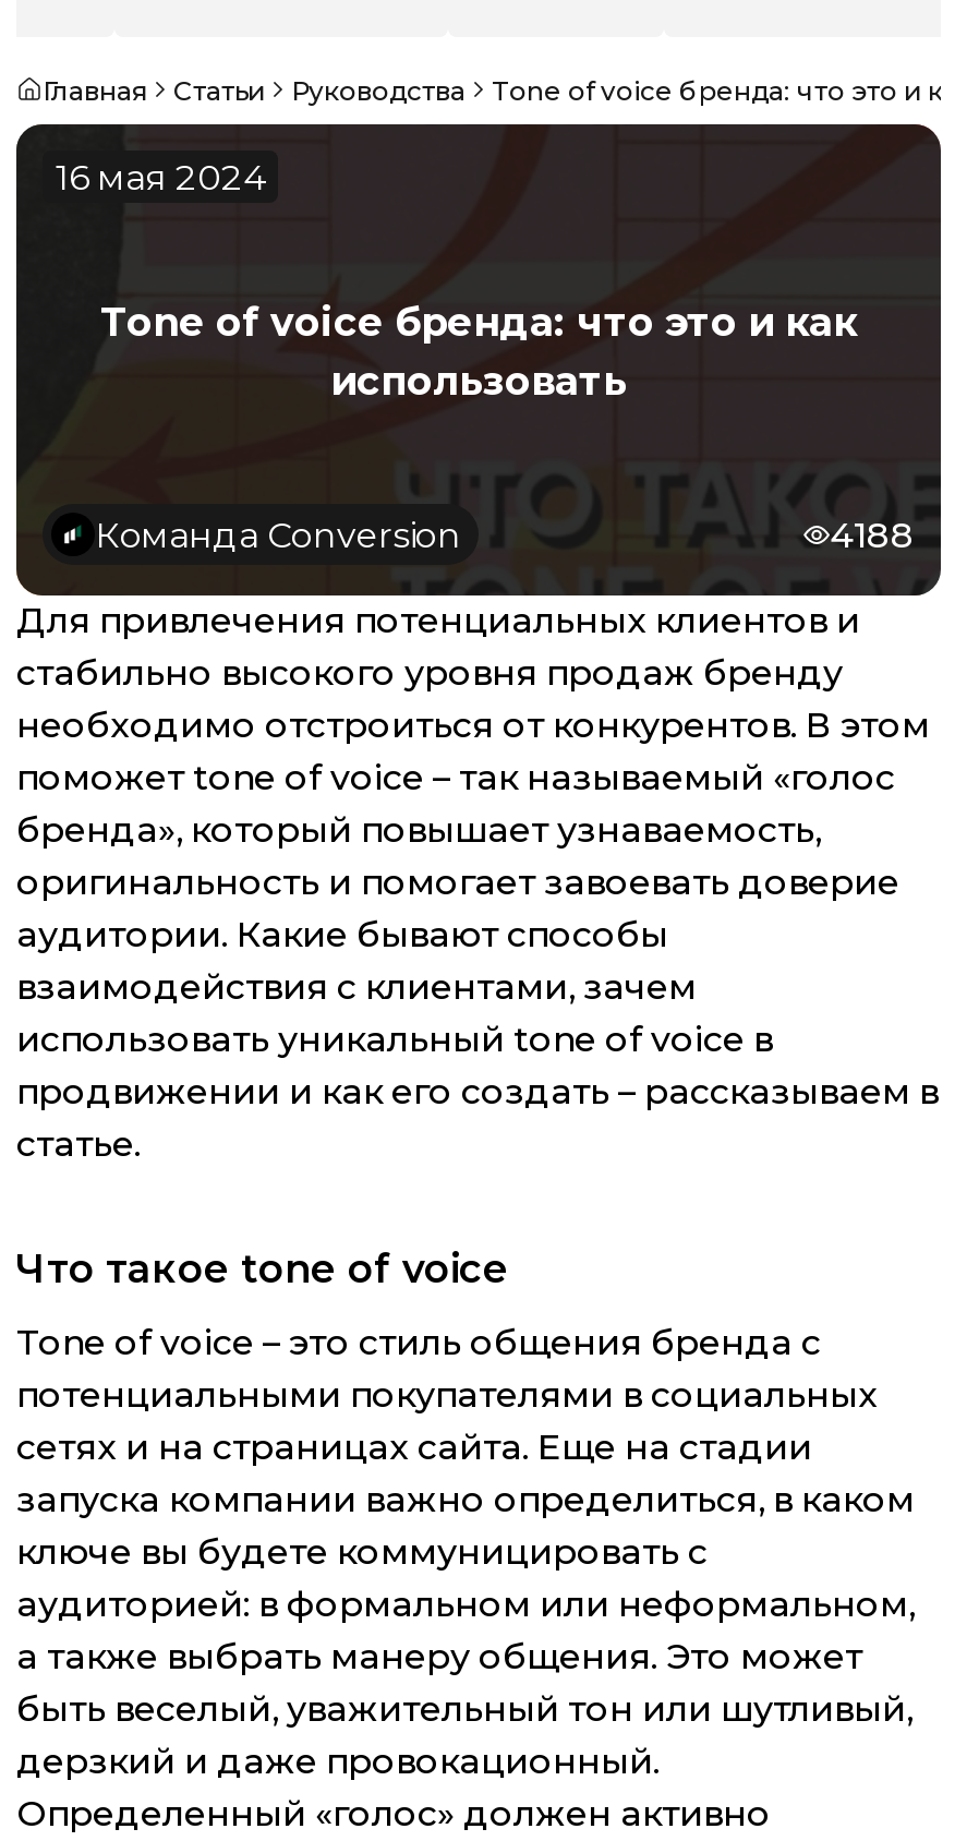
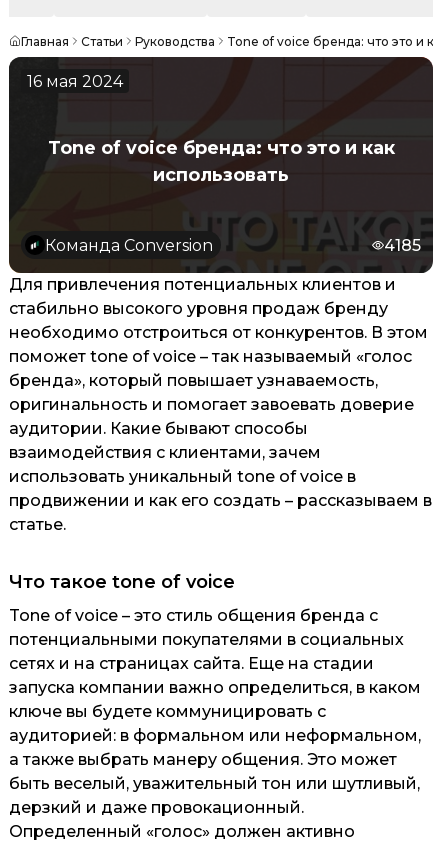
[830,514,915,555] 4188 -> [384,235,421,254] 4185

